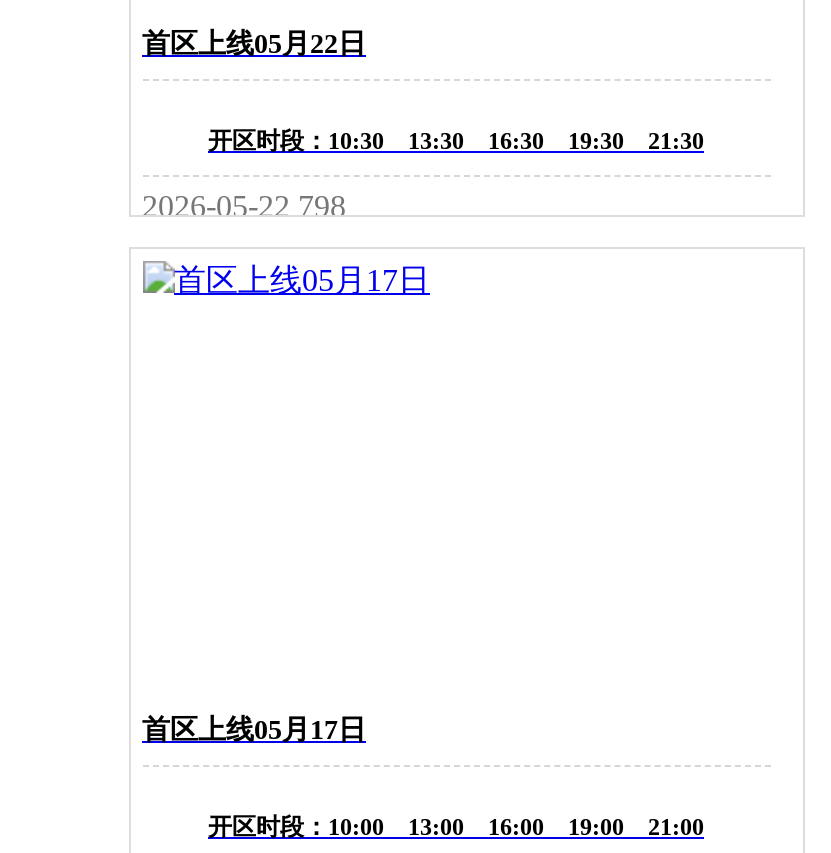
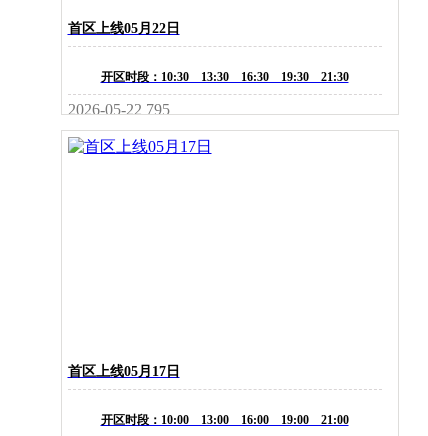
[142,189,346,223] 2026-05-22 798 -> [67,101,169,118] 2026-05-22 795

